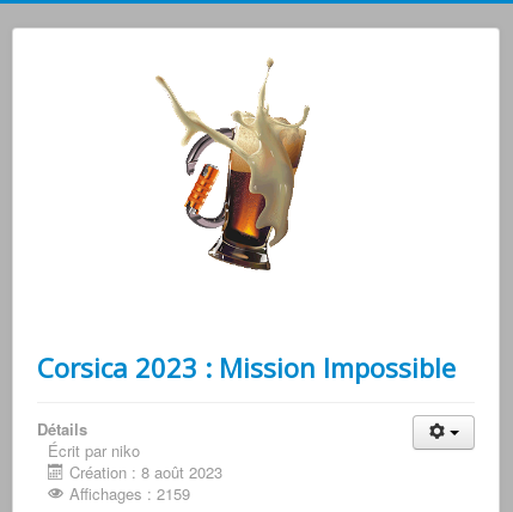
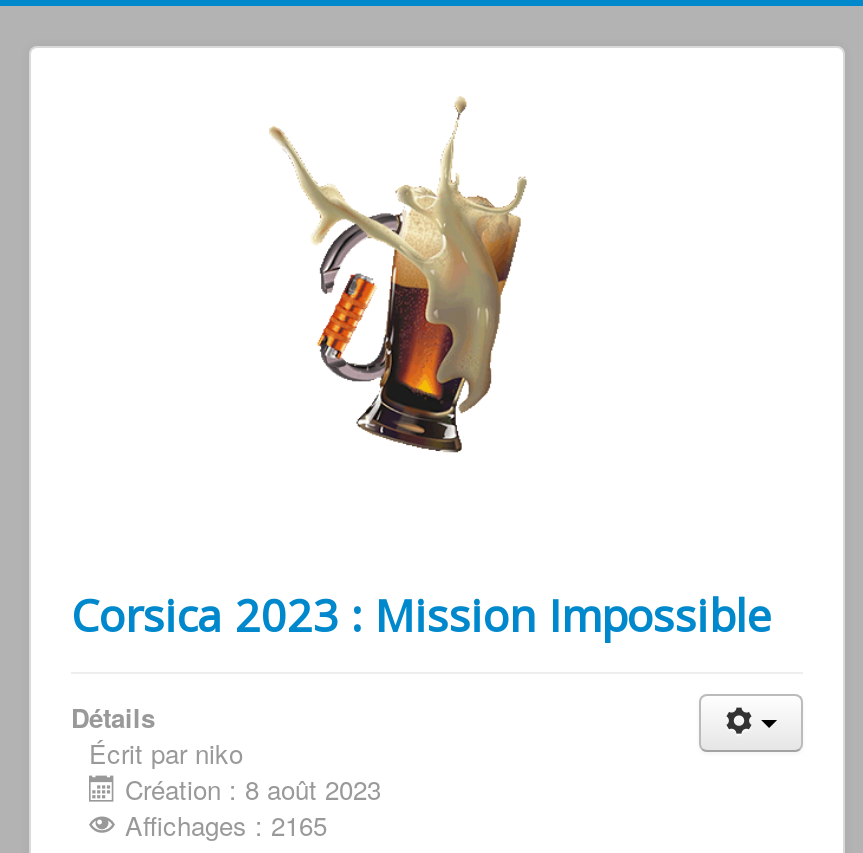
[65,482,190,504] Affichages : 2159 -> [117,805,327,843] Affichages : 2165

